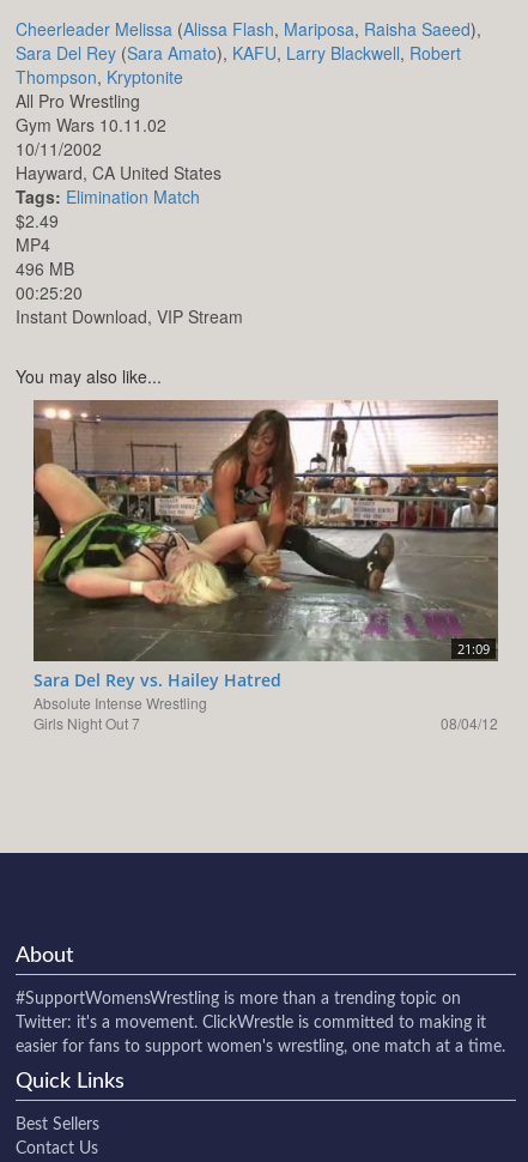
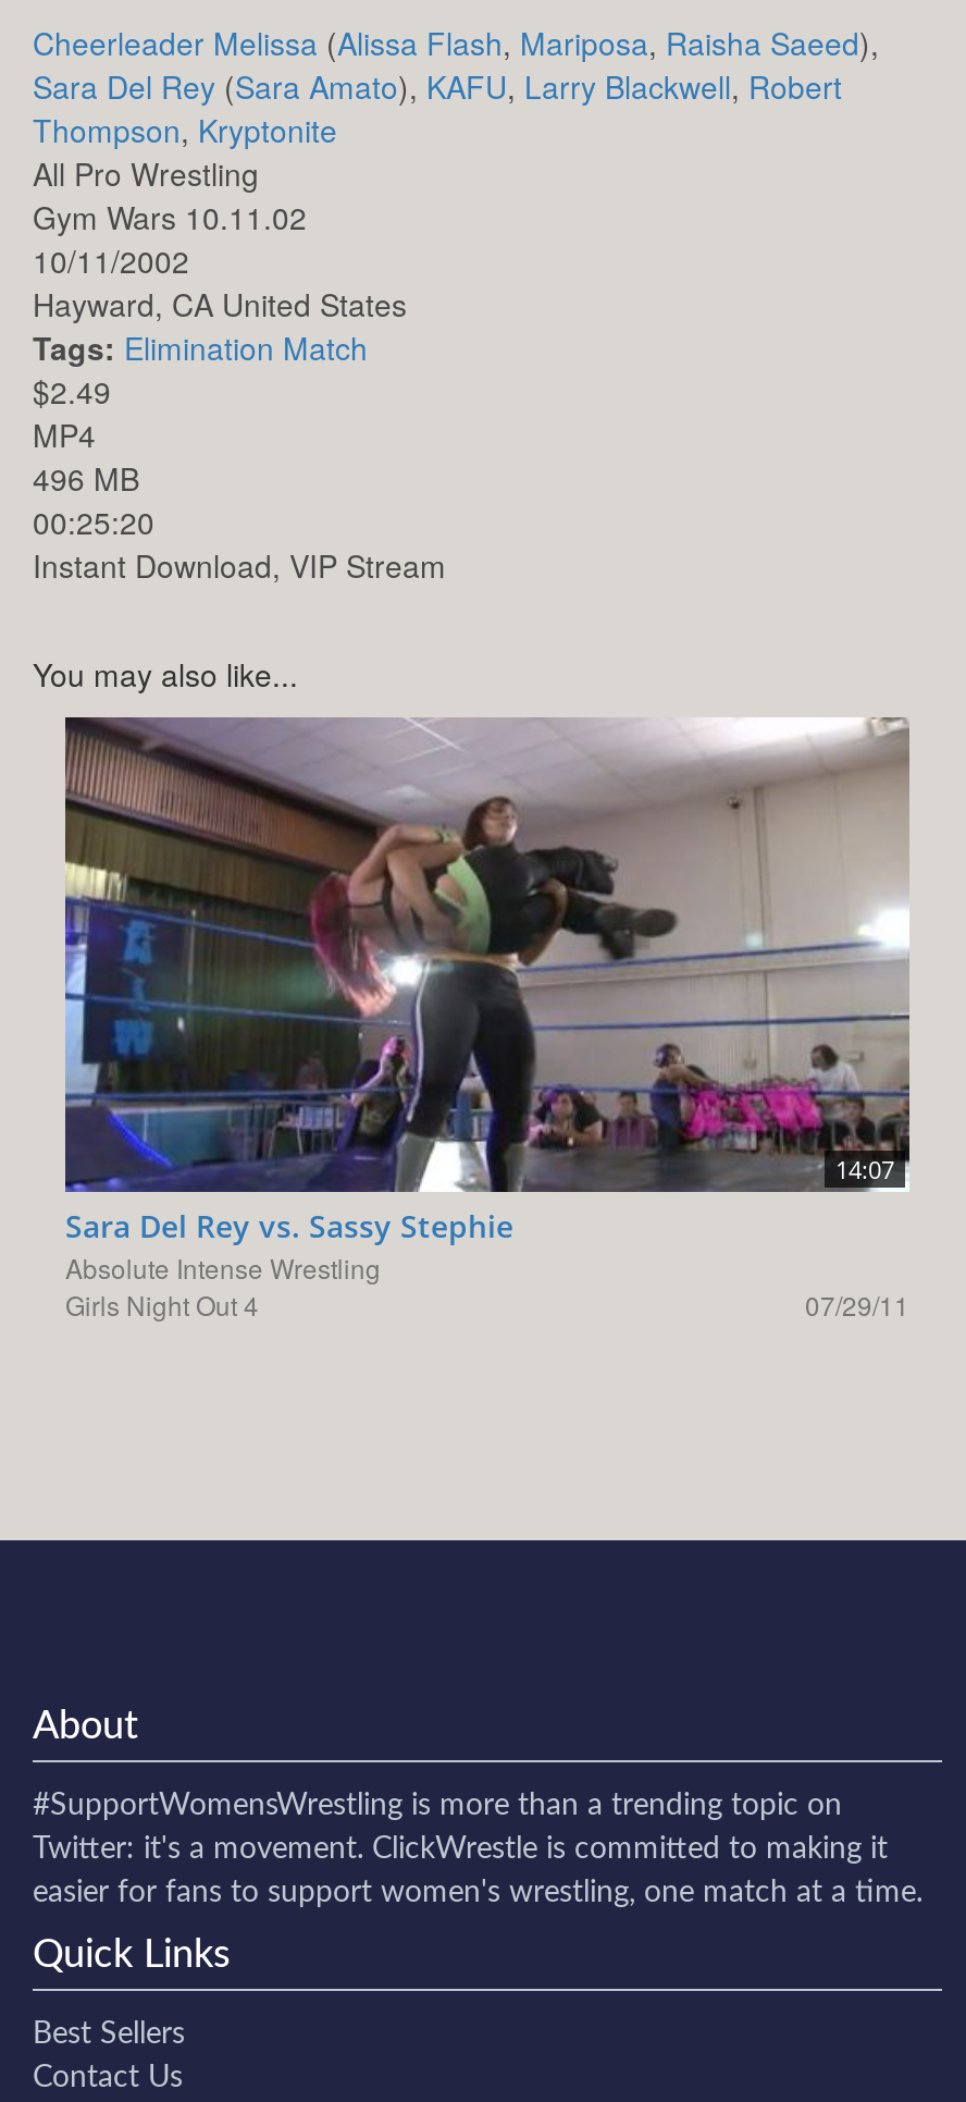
[32,400,499,661] [image] | 21:09 -> [63,715,909,1194] [image] | 14:07
[34,668,281,691] Sara Del Rey vs. Hailey Hatred -> [65,1204,513,1246] Sara Del Rey vs. Sassy Stephie
[34,712,140,733] Girls Night Out 7 -> [65,1285,259,1322] Girls Night Out 4
[441,712,498,733] 08/04/12 -> [805,1285,909,1322] 07/29/11

